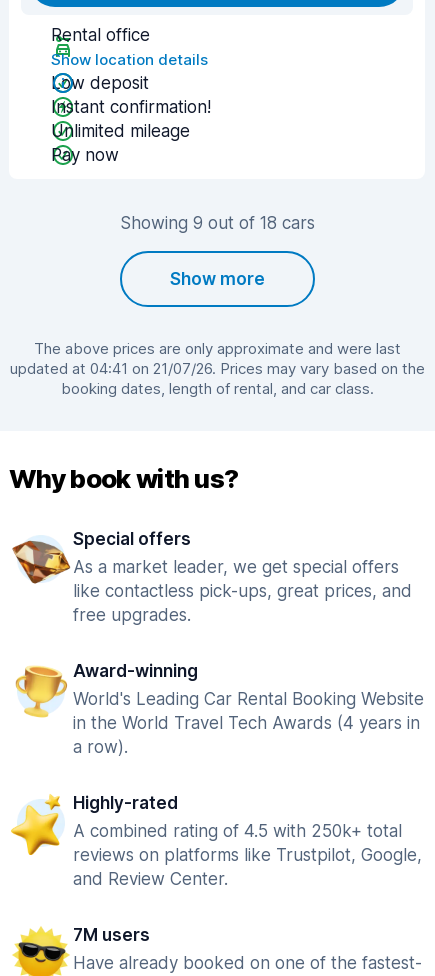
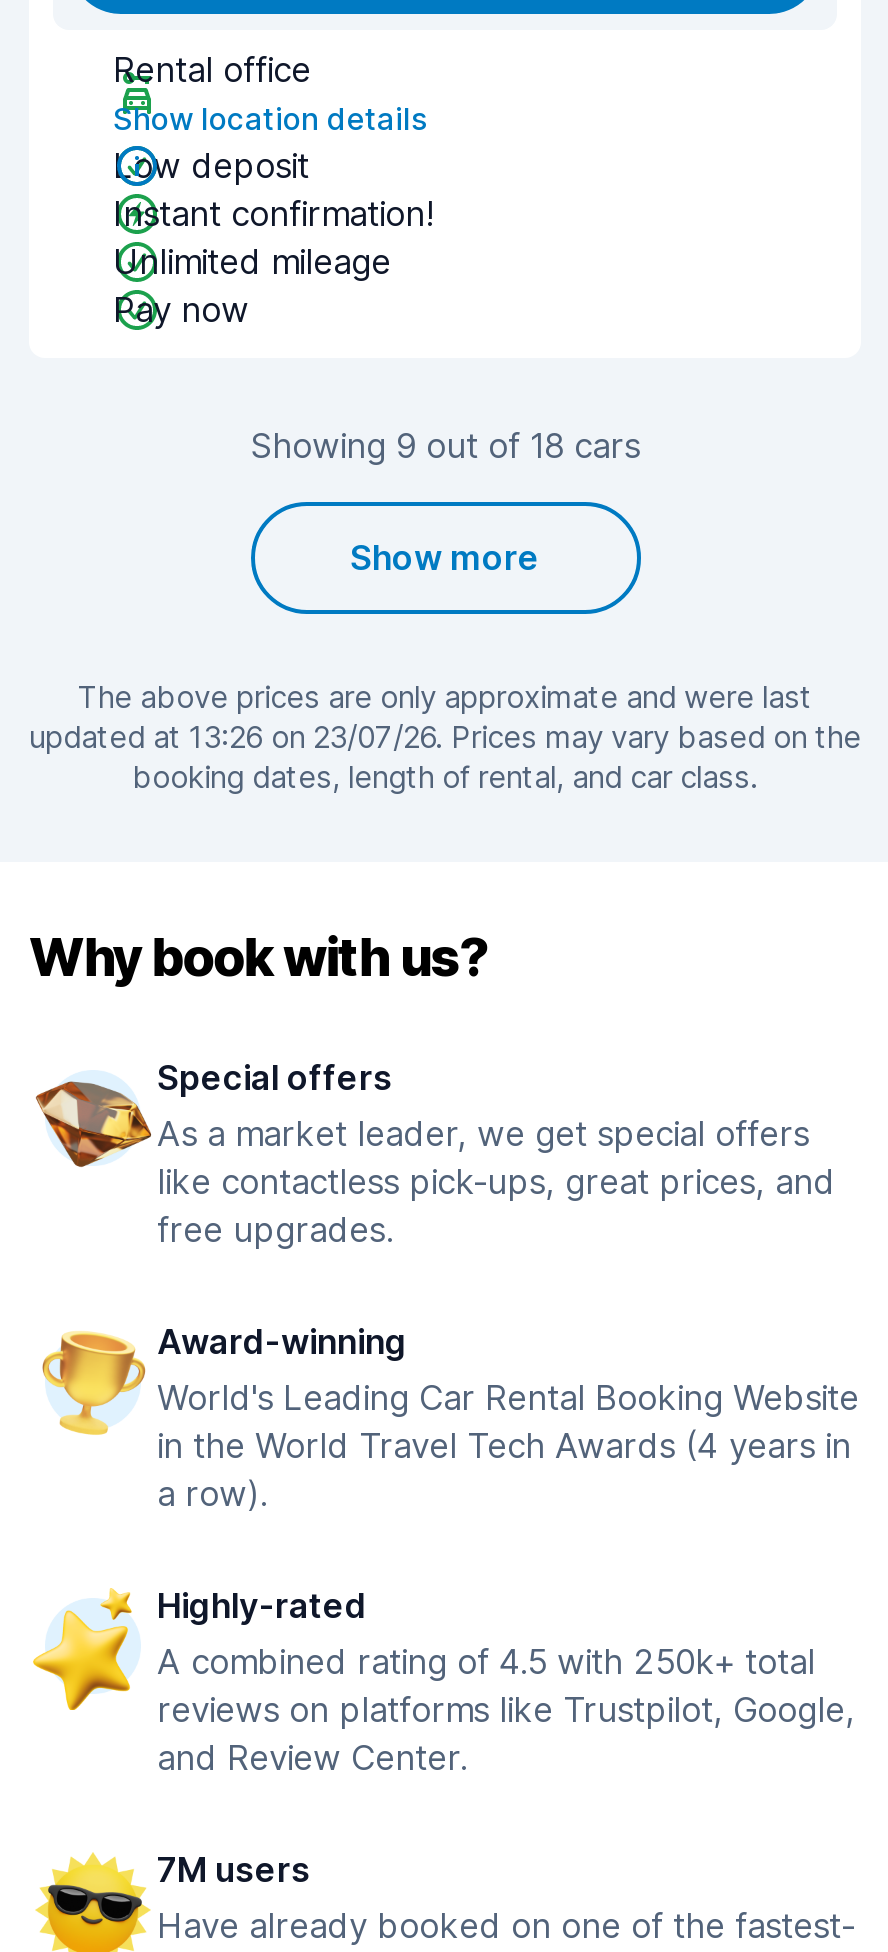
[9,359,424,378] updated at 04:41 on 21/07/26. Prices may vary based on the -> [29,718,861,756] updated at 13:26 on 23/07/26. Prices may vary based on the

